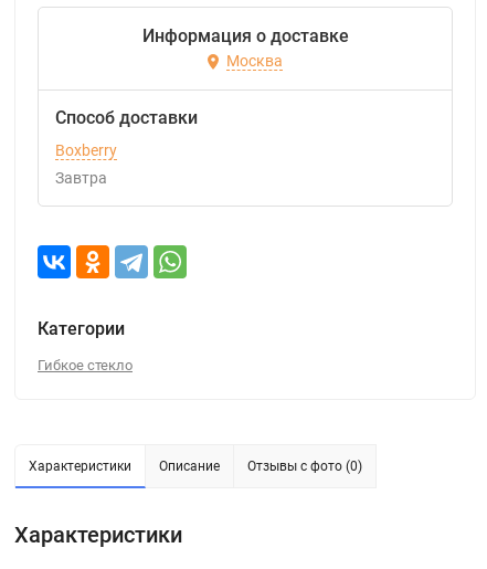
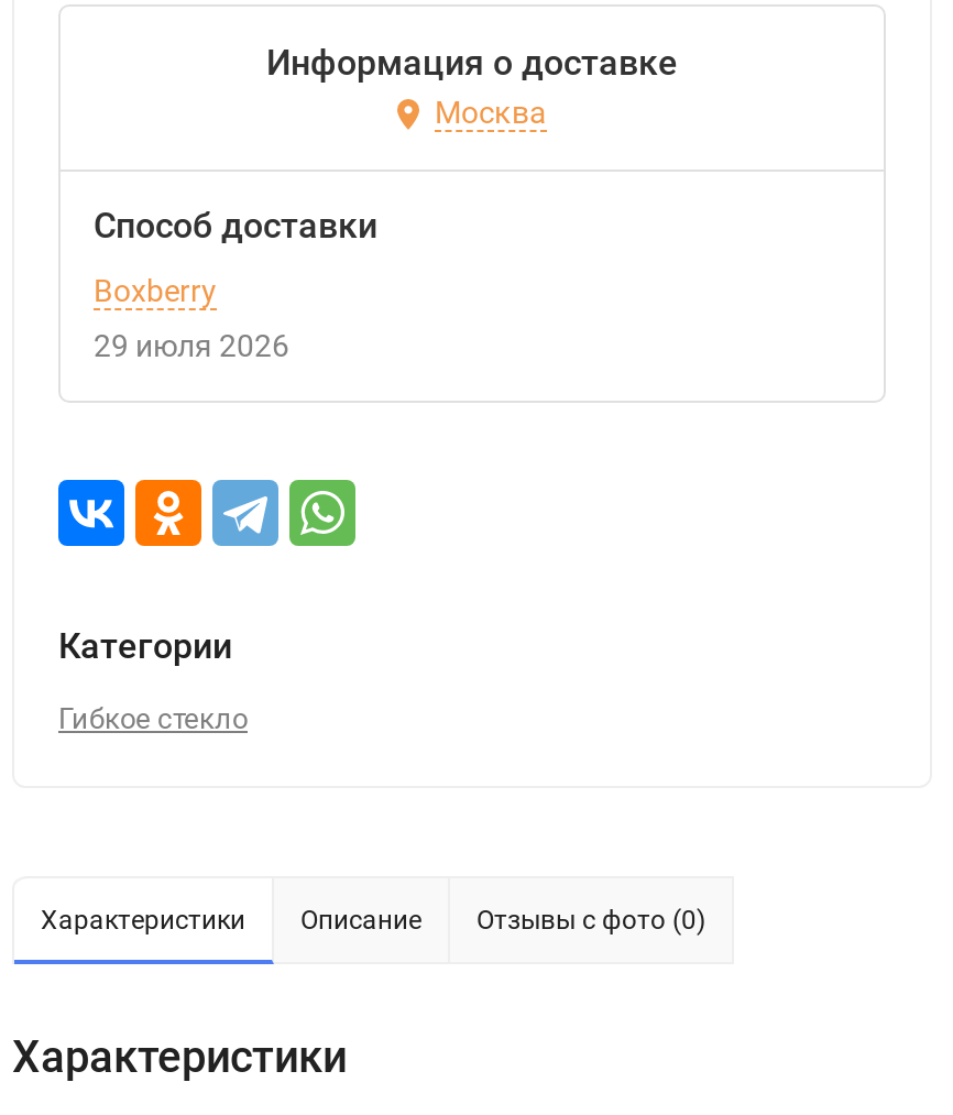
[55,169,107,187] Завтра -> [94,328,289,363] 29 июля 2026

